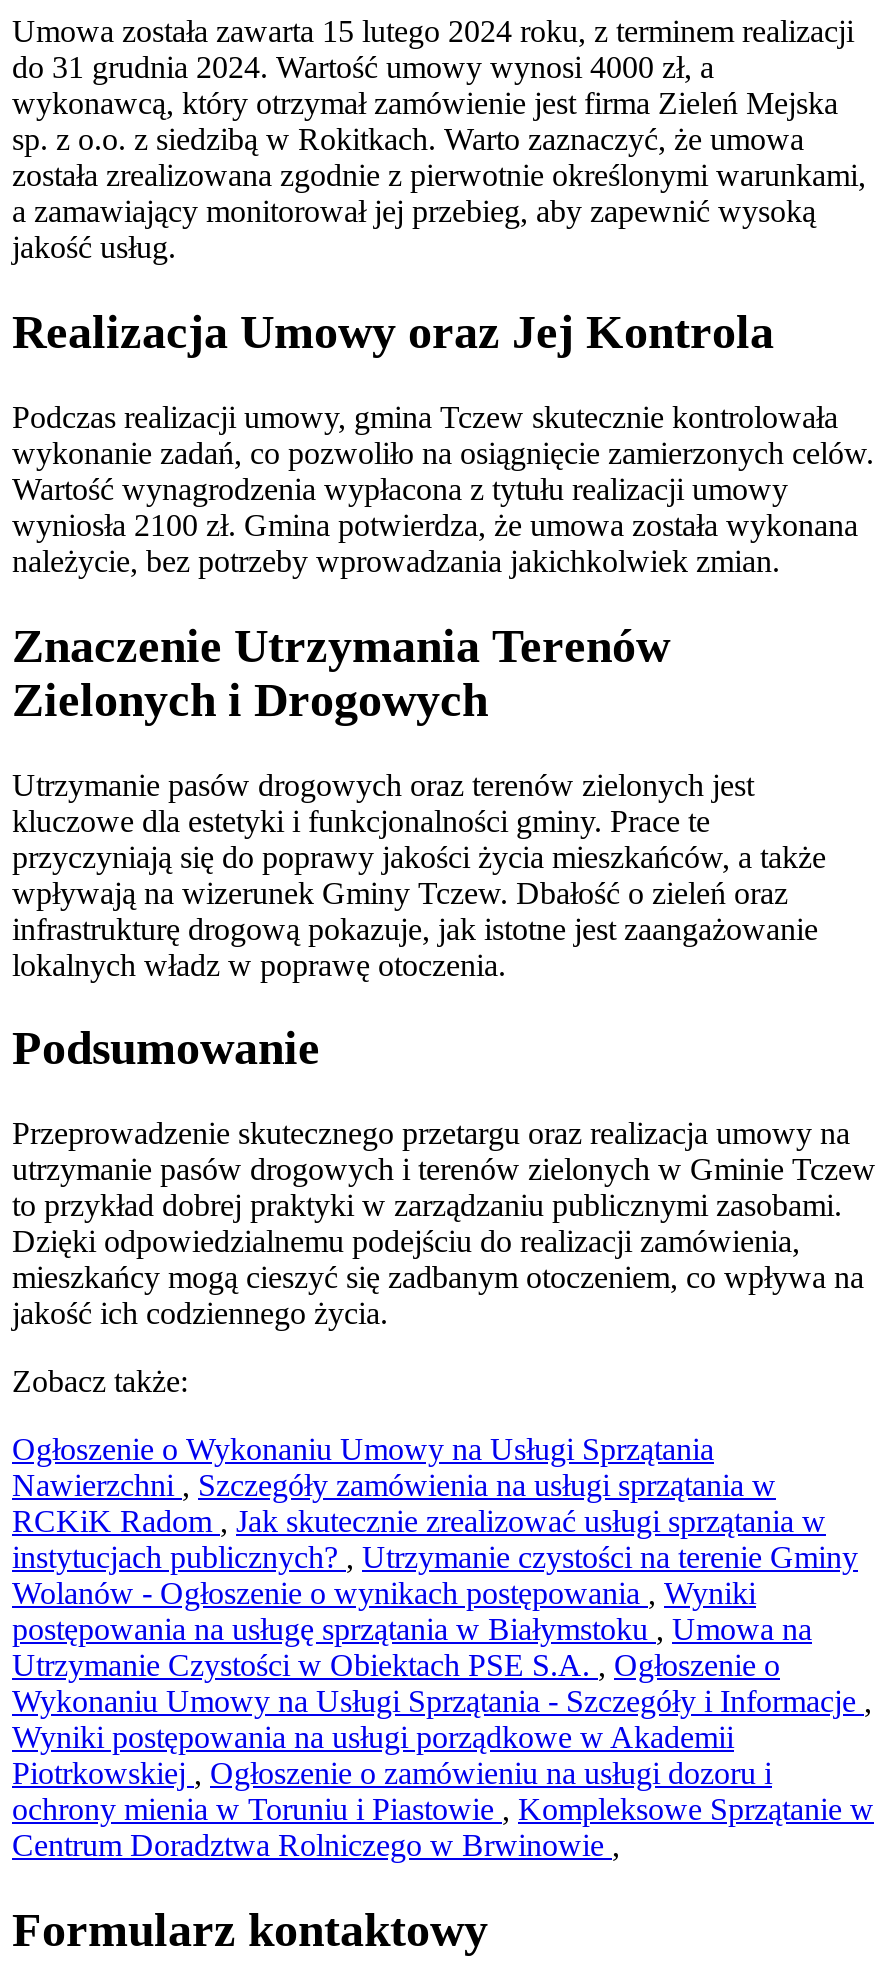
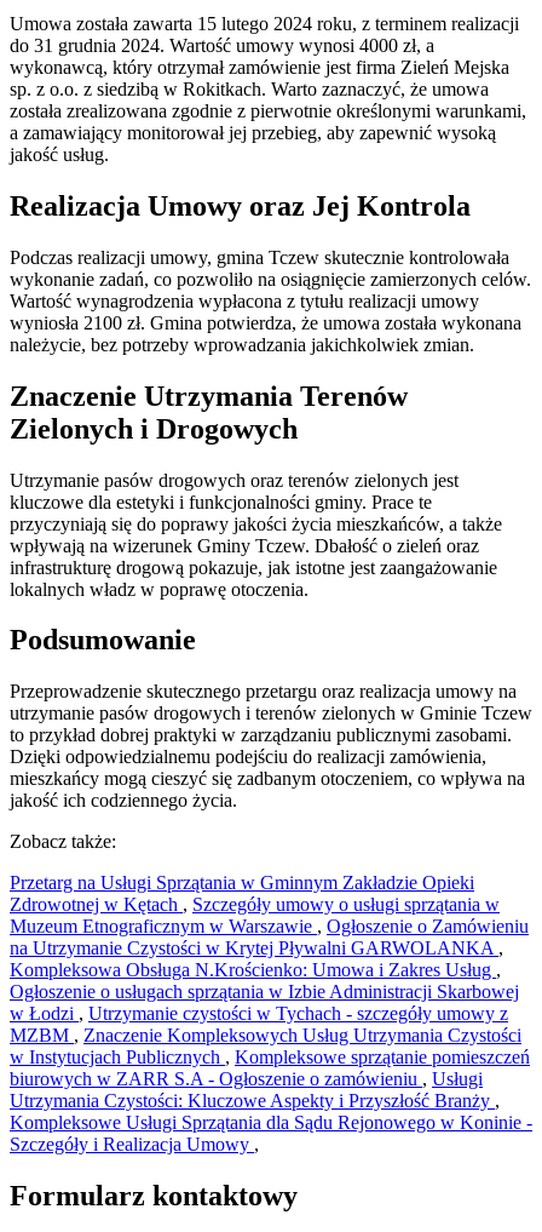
[12,1433,874,1863] Ogłoszenie o Wykonaniu Umowy na Usługi Sprzątania | Nawierzchni, Szczegóły zamówienia na usługi sprzątania w | RCKiK Radom, Jak skutecznie zrealizować usługi sprzątania w | instytucjach publicznych?, Utrzymanie czystości na terenie Gminy | Wolanów - Ogłoszenie o wynikach postępowania, Wyniki | postępowania na usługę sprzątania w Białymstoku, Umowa na | Utrzymanie Czystości w Obiektach PSE S.A., Ogłoszenie o | Wykonaniu Umowy na Usługi Sprzątania - Szczegóły i Informacje, | Wyniki postępowania na usługi porządkowe w Akademii | Piotrkowskiej, Ogłoszenie o zamówieniu na usługi dozoru i | ochrony mienia w Toruniu i Piastowie, Kompleksowe Sprzątanie w | Centrum Doradztwa Rolniczego w Brwinowie, -> [10,873,532,1155] Przetarg na Usługi Sprzątania w Gminnym Zakładzie Opieki | Zdrowotnej w Kętach, Szczegóły umowy o usługi sprzątania w | Muzeum Etnograficznym w Warszawie, Ogłoszenie o Zamówieniu | na Utrzymanie Czystości w Krytej Pływalni GARWOLANKA, | Kompleksowa Obsługa N.Krościenko: Umowa i Zakres Usług, | Ogłoszenie o usługach sprzątania w Izbie Administracji Skarbowej | w Łodzi, Utrzymanie czystości w Tychach - szczegóły umowy z | MZBM, Znaczenie Kompleksowych Usług Utrzymania Czystości | w Instytucjach Publicznych, Kompleksowe sprzątanie pomieszczeń | biurowych w ZARR S.A - Ogłoszenie o zamówieniu, Usługi | Utrzymania Czystości: Kluczowe Aspekty i Przyszłość Branży, | Kompleksowe Usługi Sprzątania dla Sądu Rejonowego w Koninie - | Szczegóły i Realizacja Umowy,

